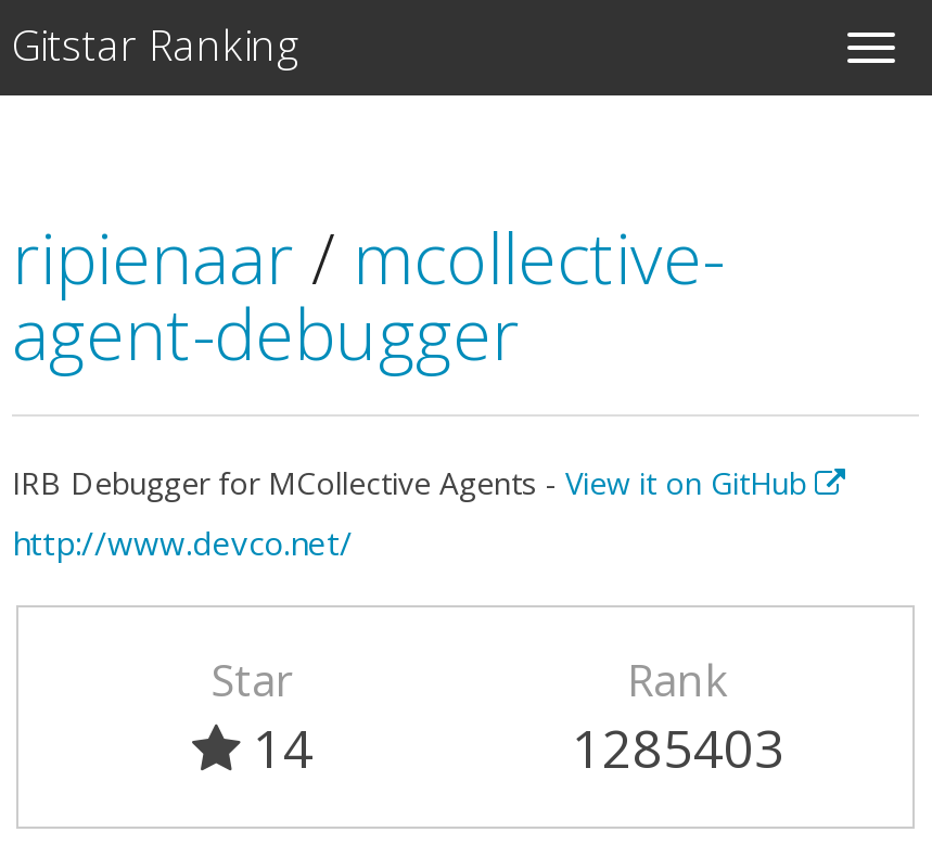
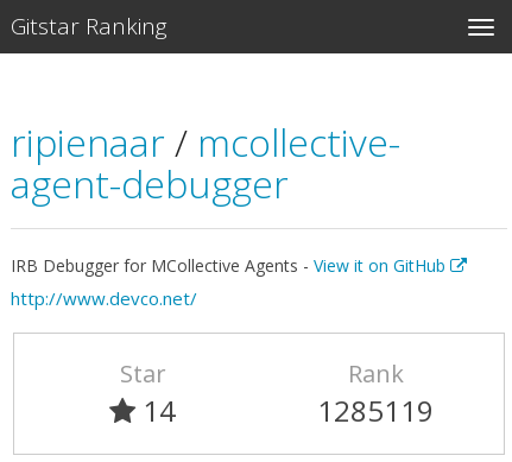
[572,712,784,783] 1285403 -> [317,391,434,430] 1285119

